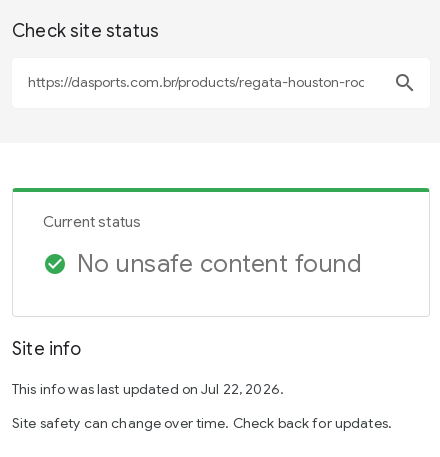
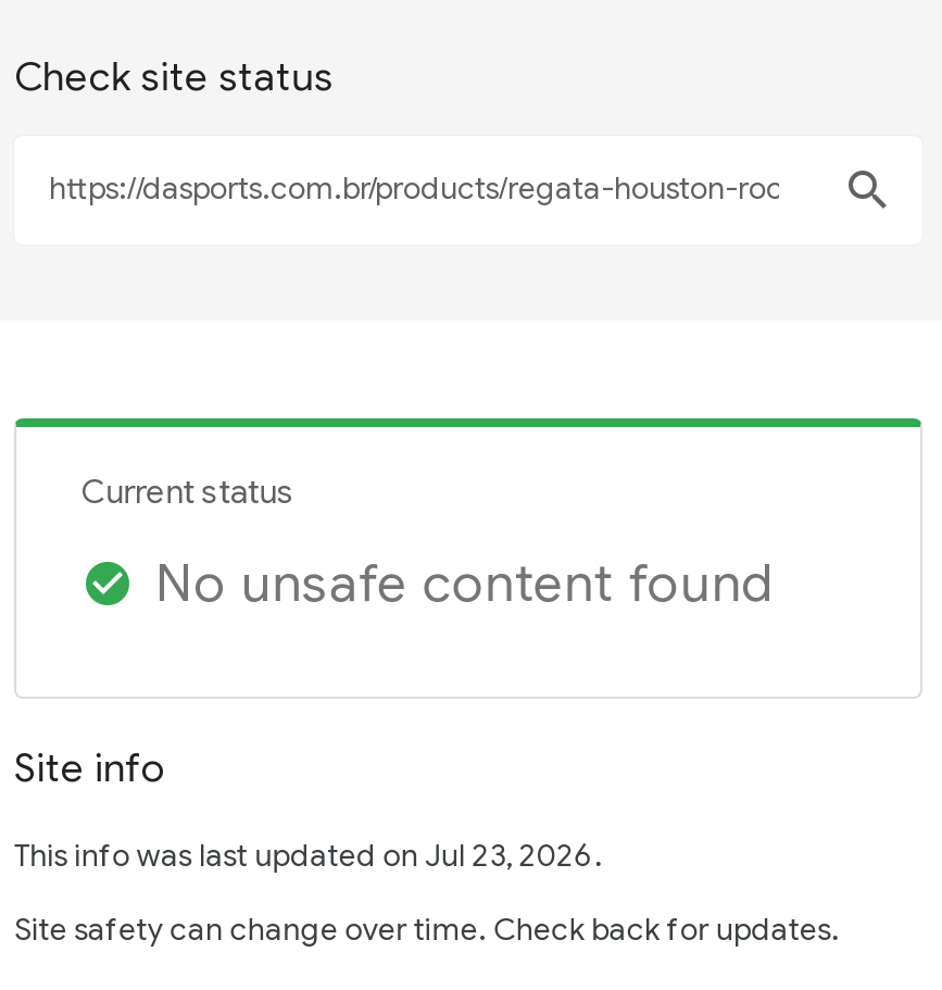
[12,380,284,398] This info was last updated on Jul 22, 2026. -> [14,835,603,875] This info was last updated on Jul 23, 2026.

